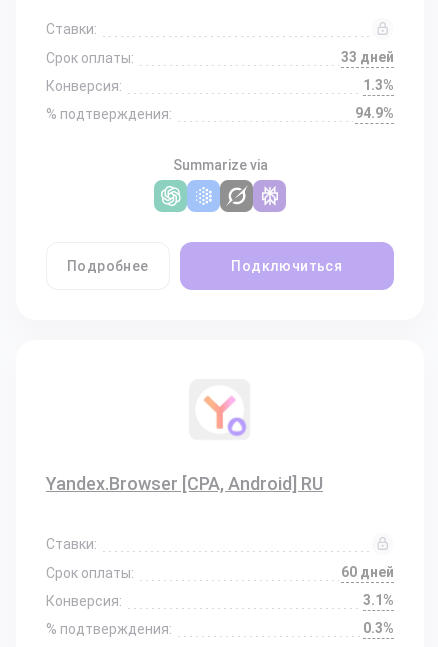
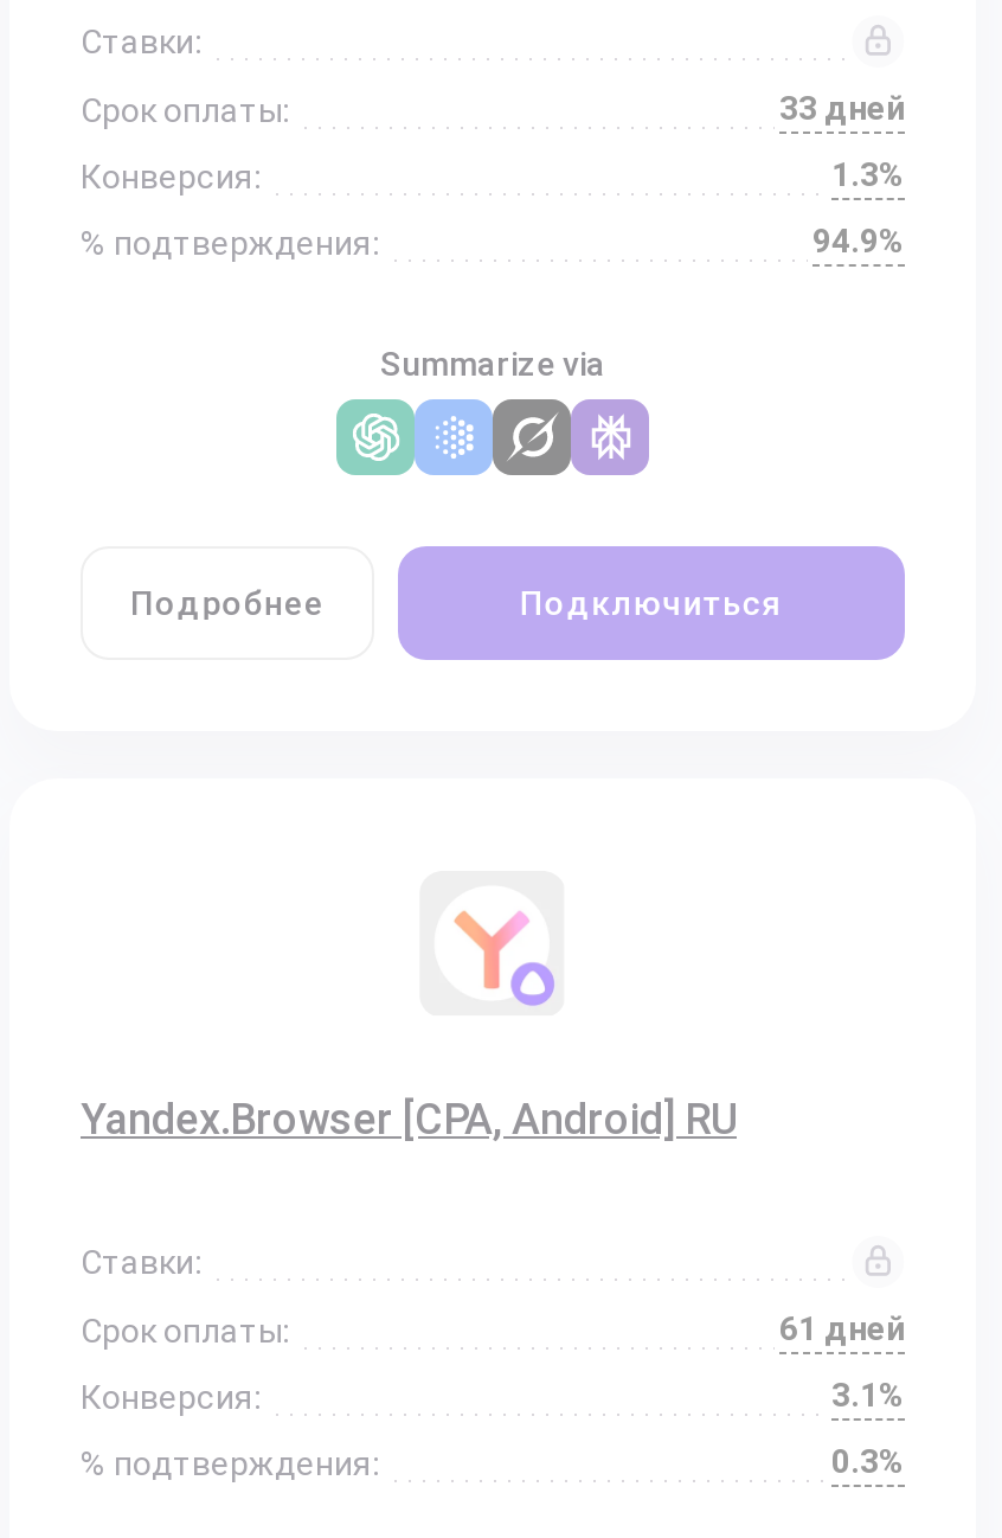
[341,564,394,580] 60 дней -> [779,1309,905,1347] 61 дней

